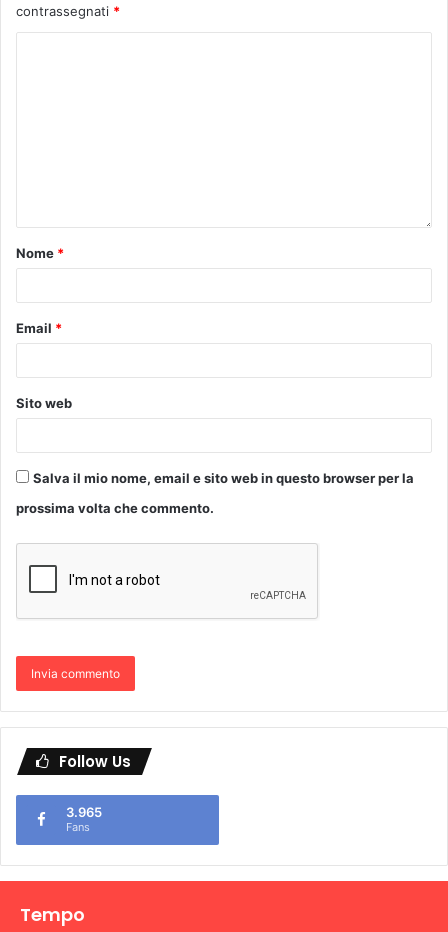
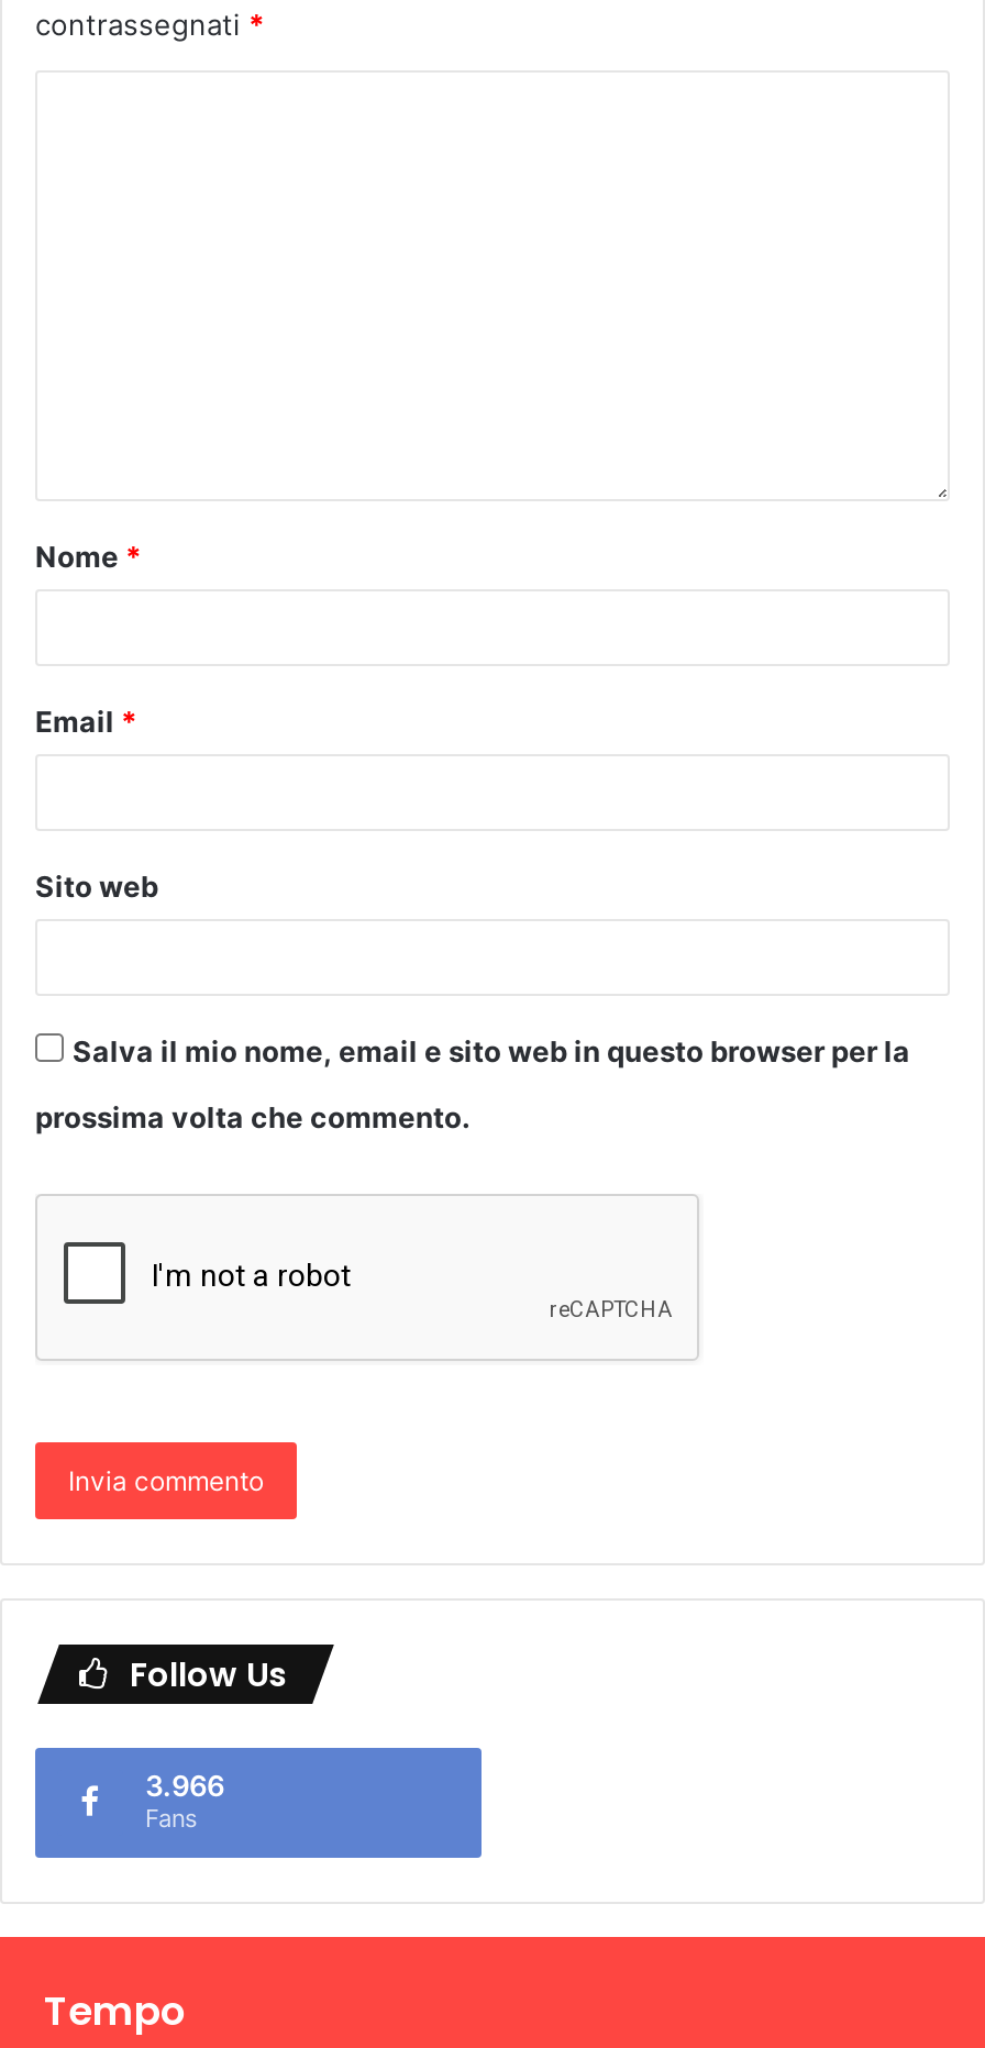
[66,804,102,820] 3.965 -> [145,1767,224,1802] 3.966

